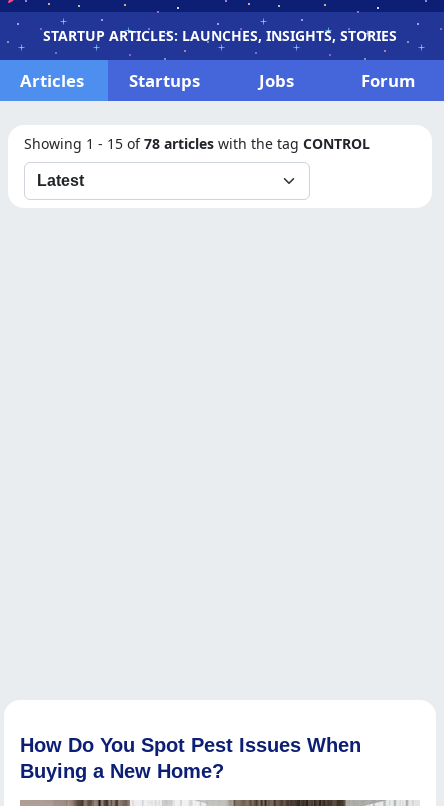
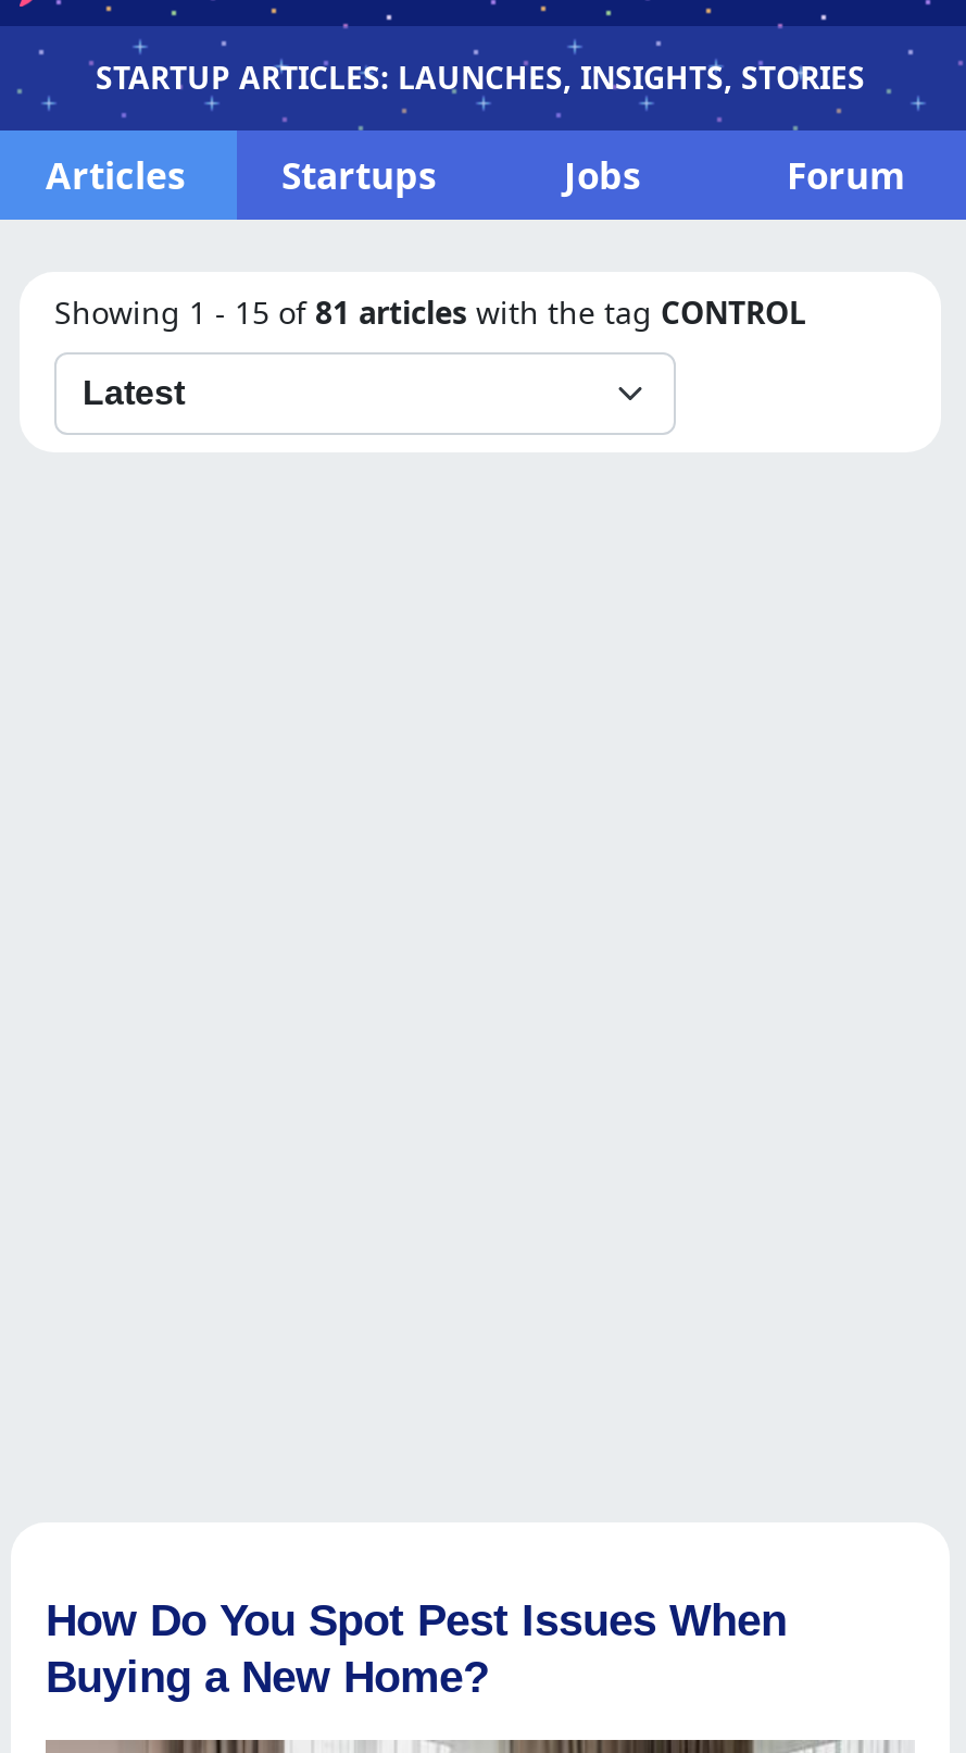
[24,134,370,153] Showing 1 - 15 of 78 articles with the tag CONTROL -> [54,291,806,333] Showing 1 - 15 of 81 articles with the tag CONTROL

